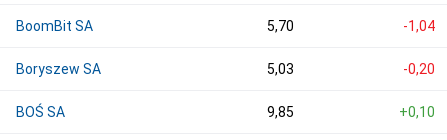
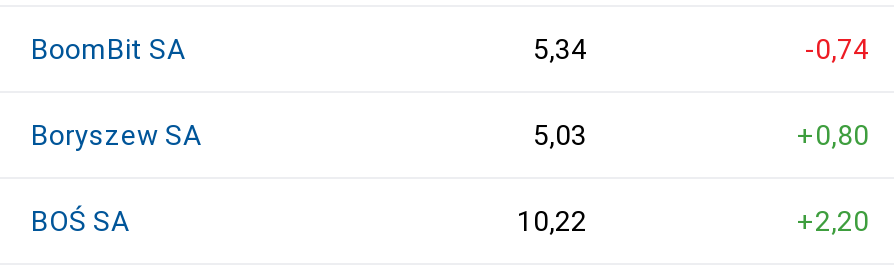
[267,18,294,34] 5,70 -> [533,33,587,65] 5,34
[403,18,435,34] -1,04 -> [805,33,869,65] -0,74
[403,61,435,77] -0,20 -> [797,119,869,151] +0,80
[267,104,294,120] 9,85 -> [517,205,587,237] 10,22
[399,104,435,120] +0,10 -> [797,205,869,237] +2,20

